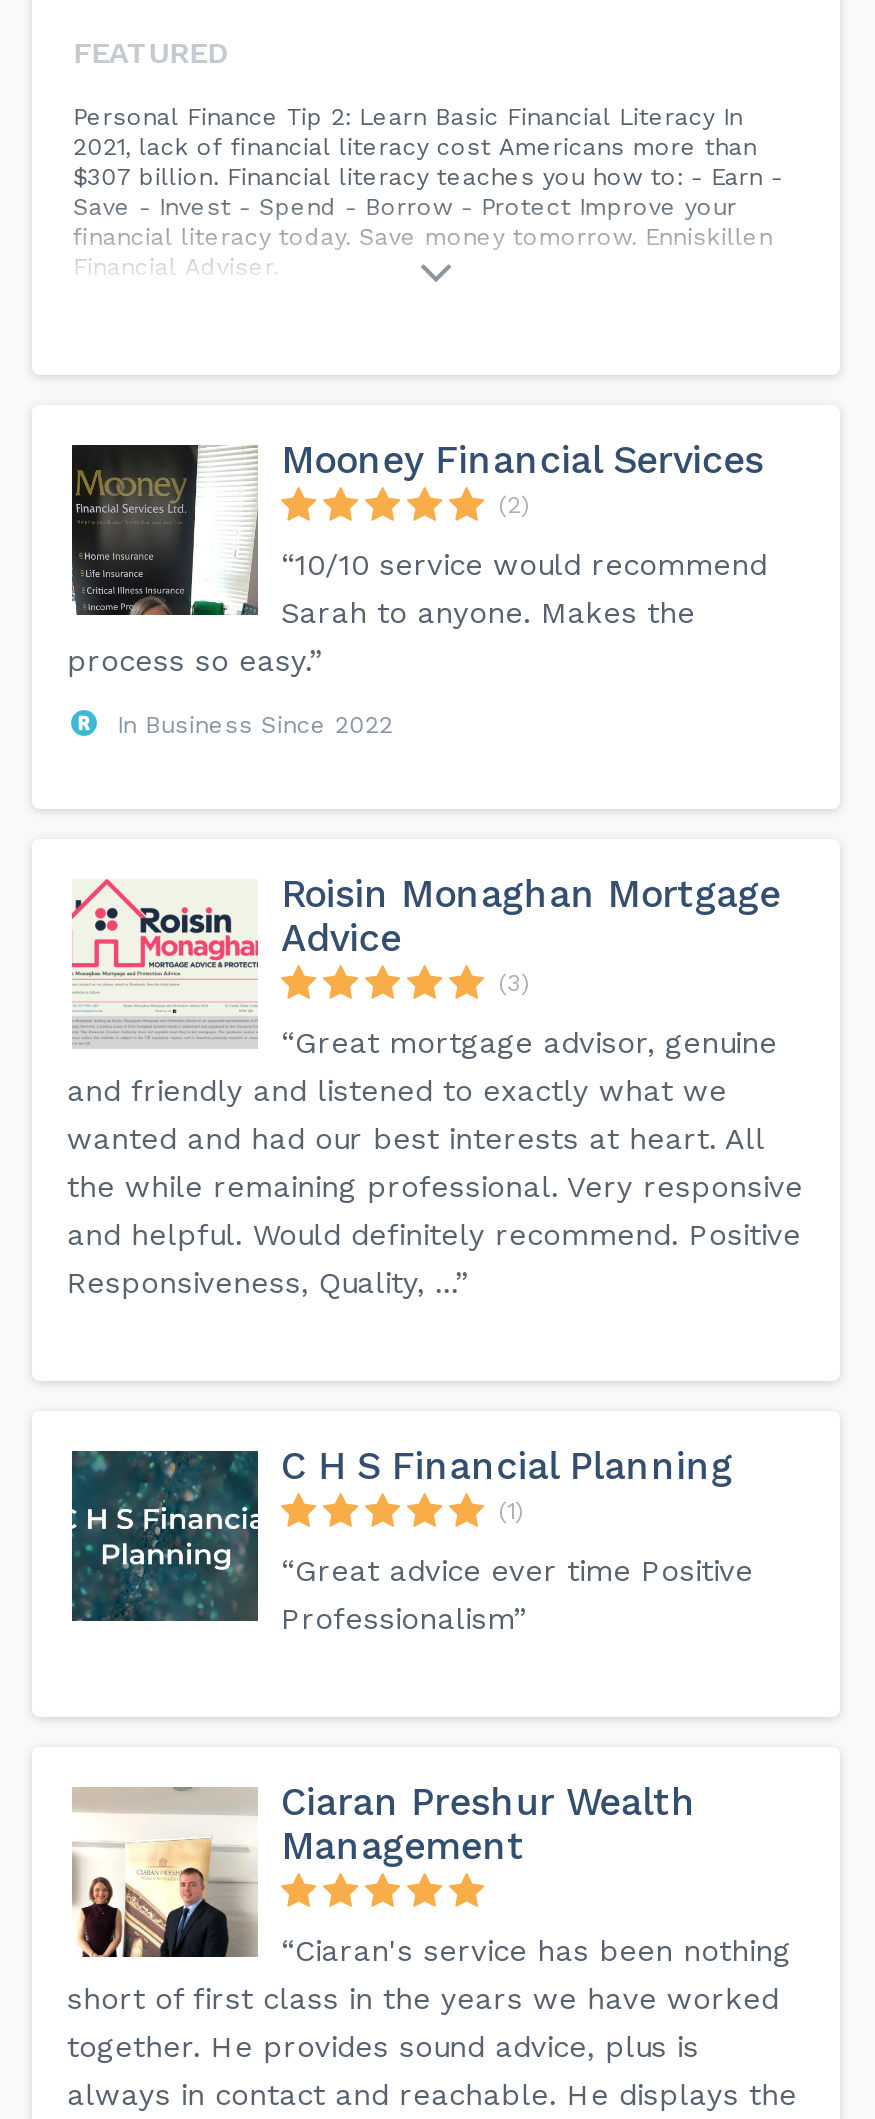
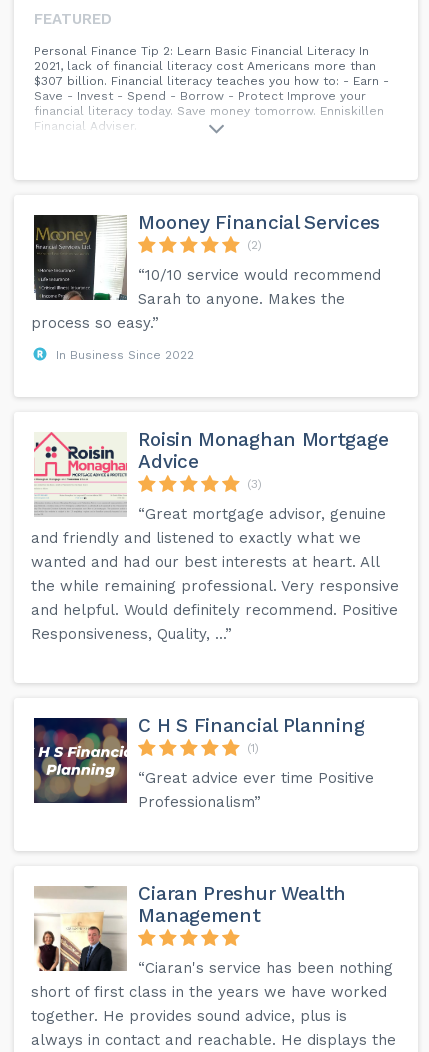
[70,1449,258,1621] [image] -> [33,717,127,803] [image]

